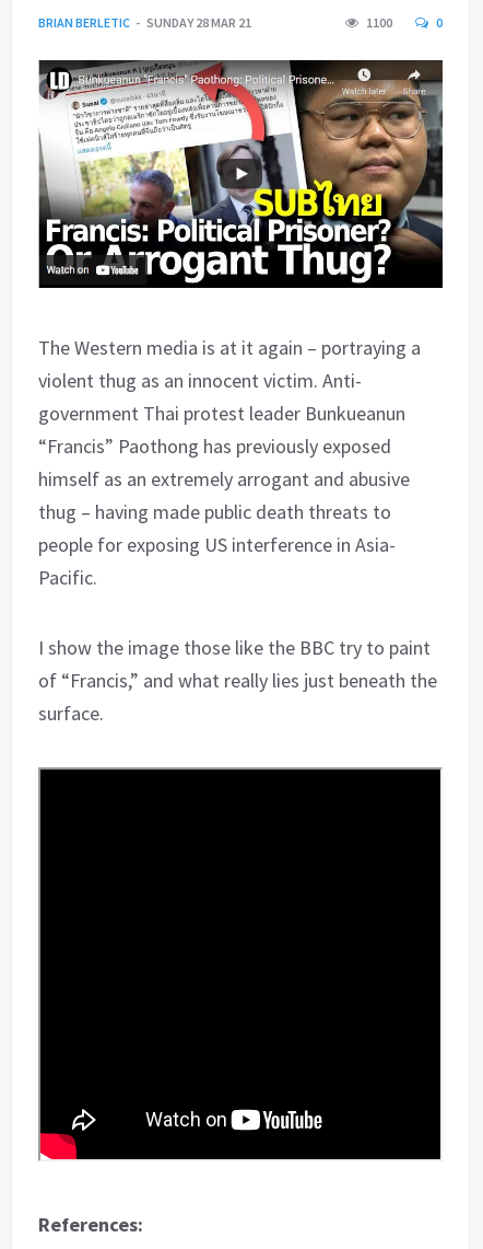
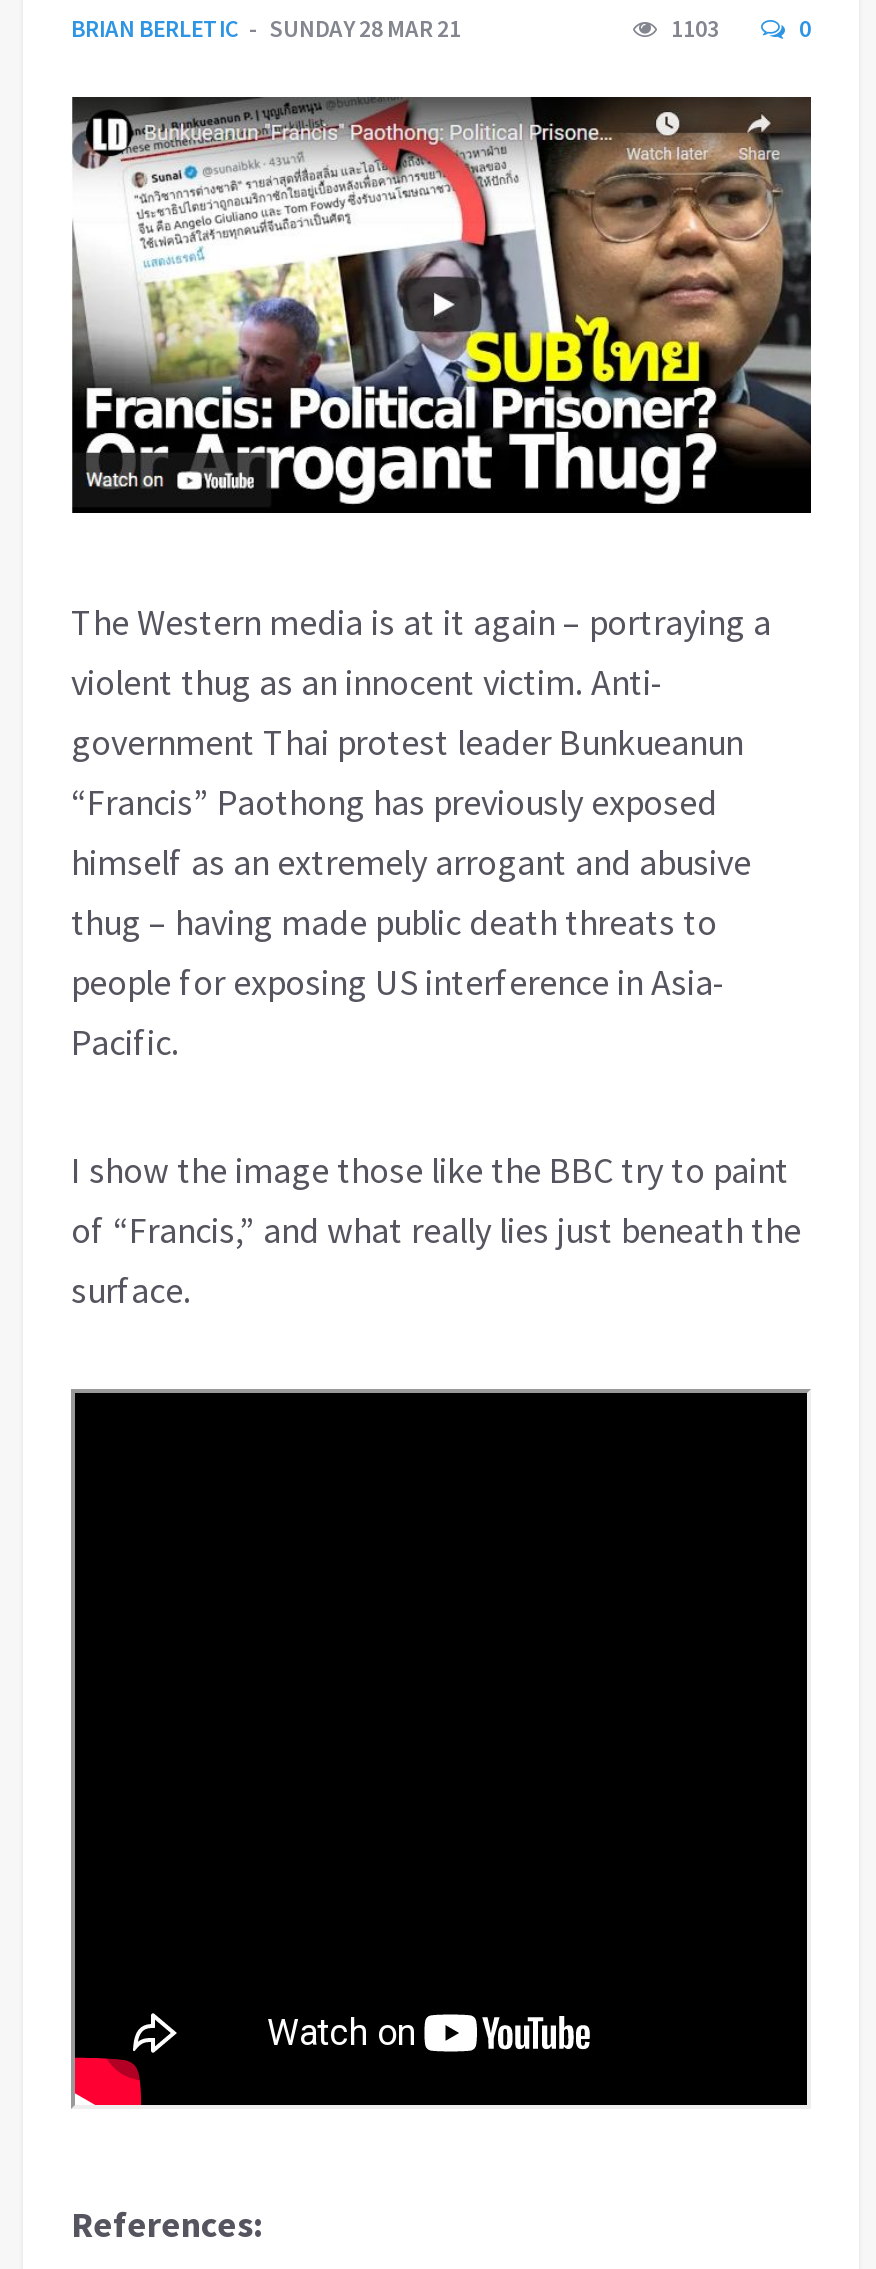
[366,14,392,31] 1100 -> [671,13,719,43] 1103

